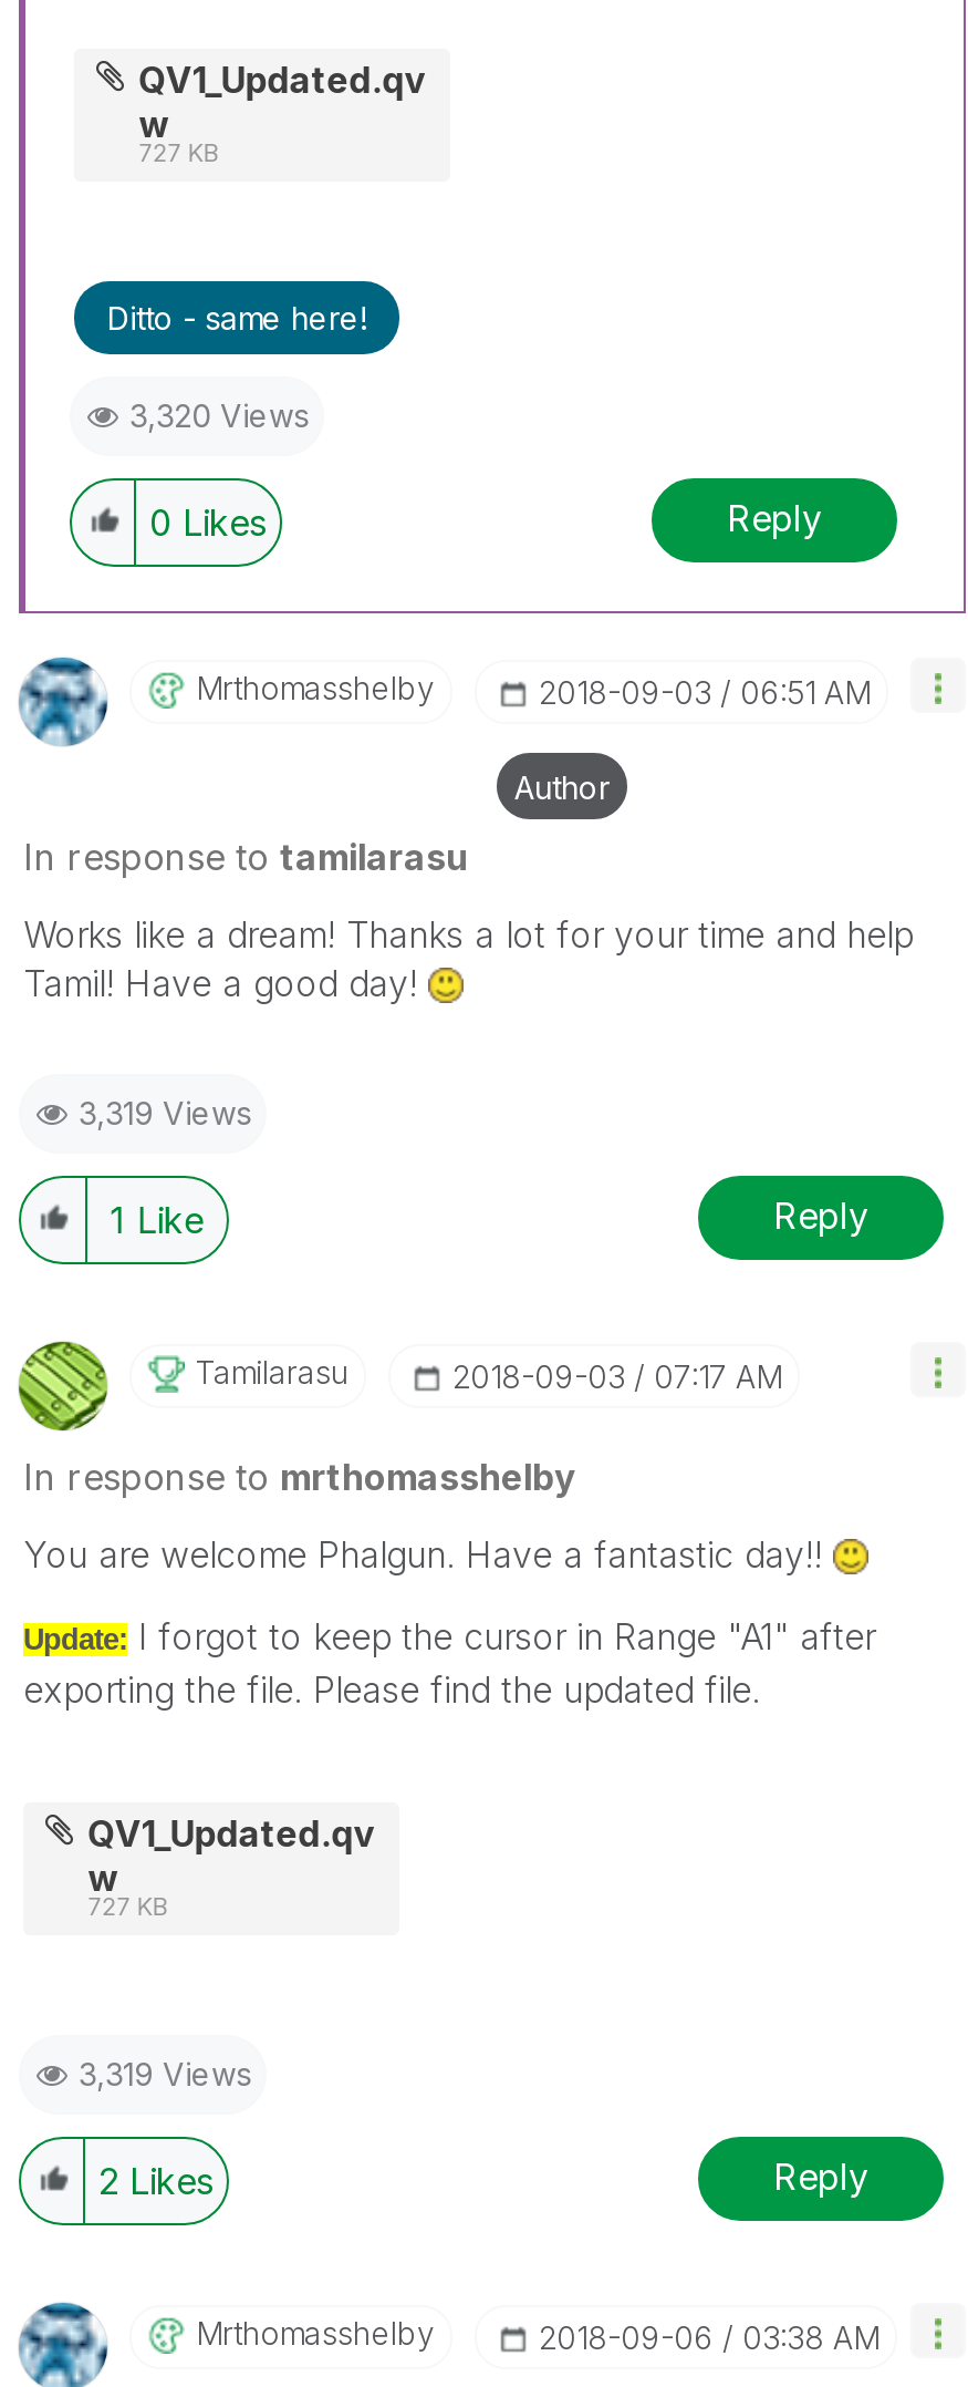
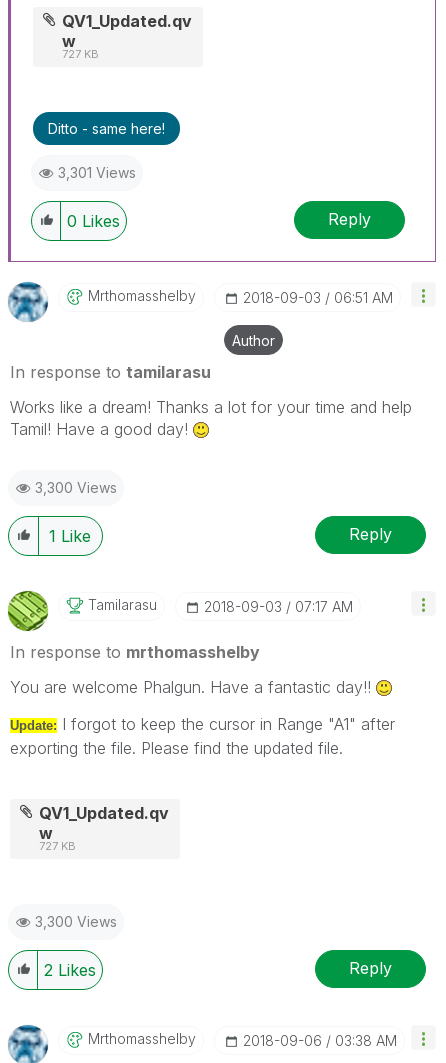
[129,395,309,433] 3,320 Views -> [58,163,136,180] 3,301 Views
[79,1093,251,1130] 3,319 Views -> [35,478,117,495] 3,300 Views
[79,2054,251,2091] 3,319 Views -> [35,912,117,929] 3,300 Views

